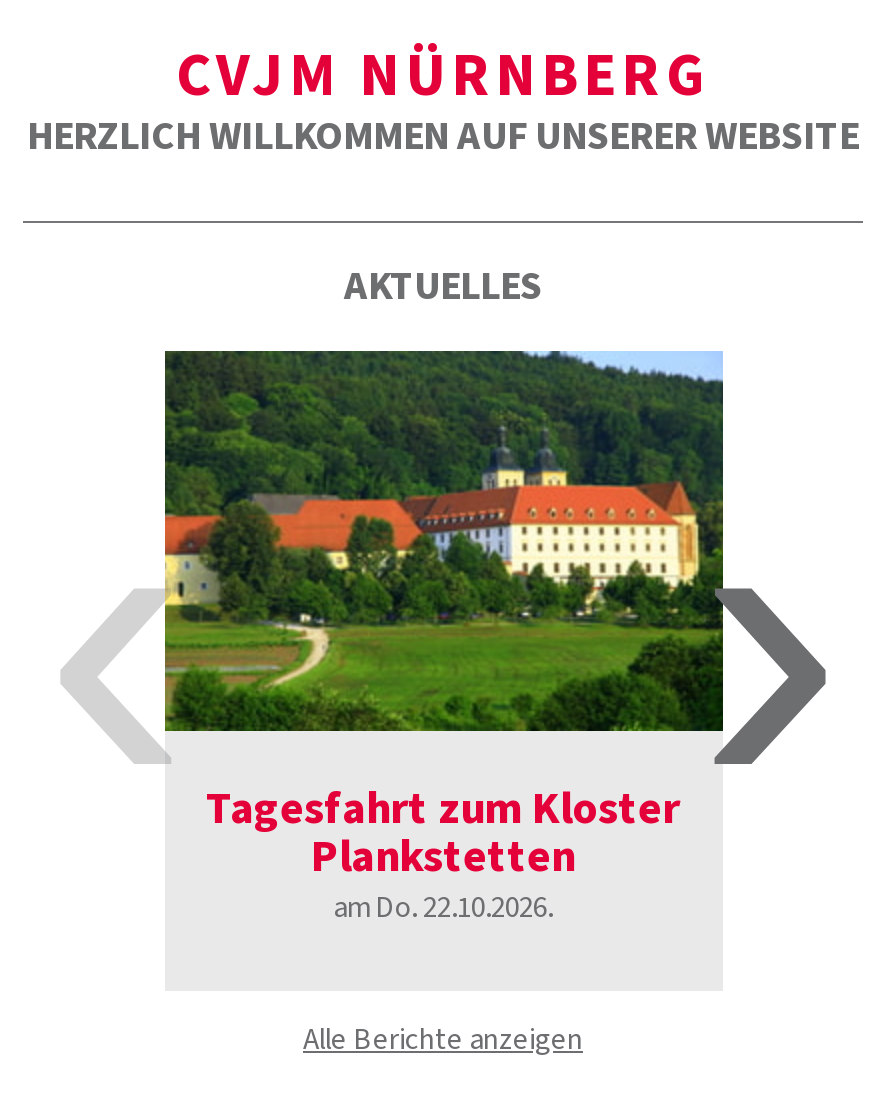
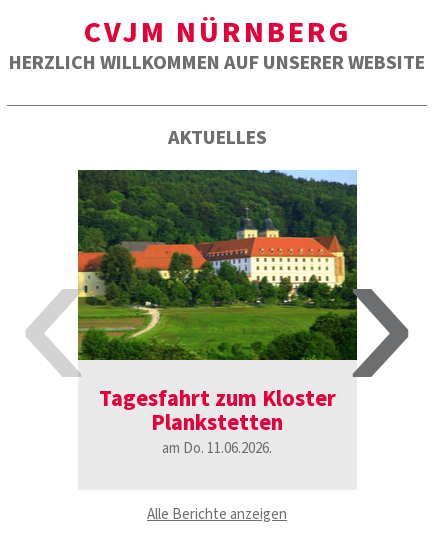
[333,888,553,930] am Do. 22.10.2026. -> [162,438,272,459] am Do. 11.06.2026.

